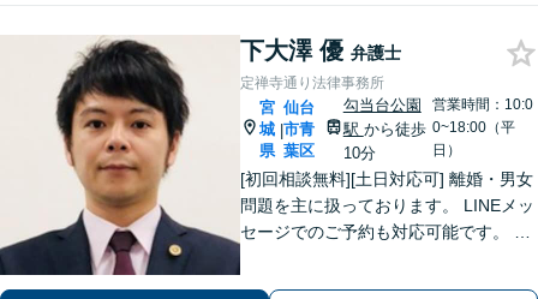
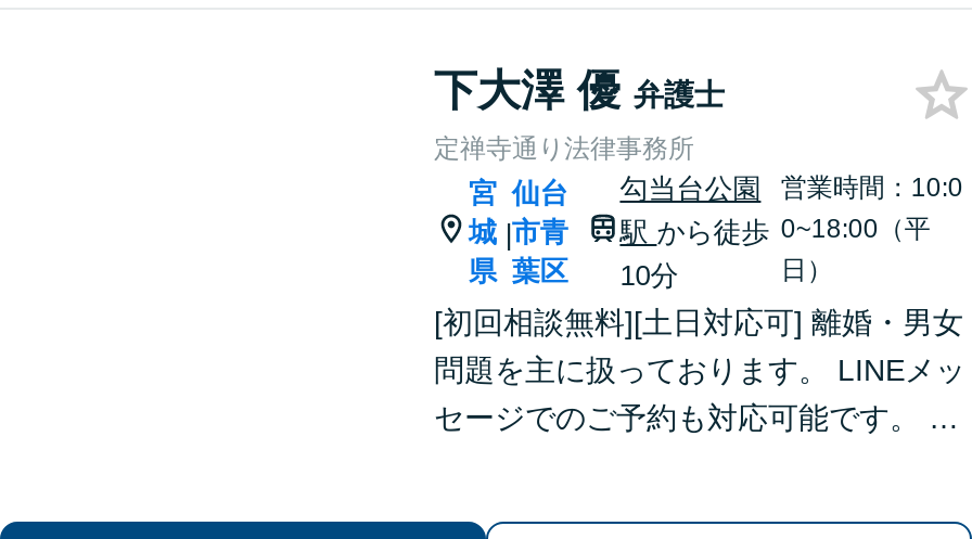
[4,35,241,276] [image] -> none

